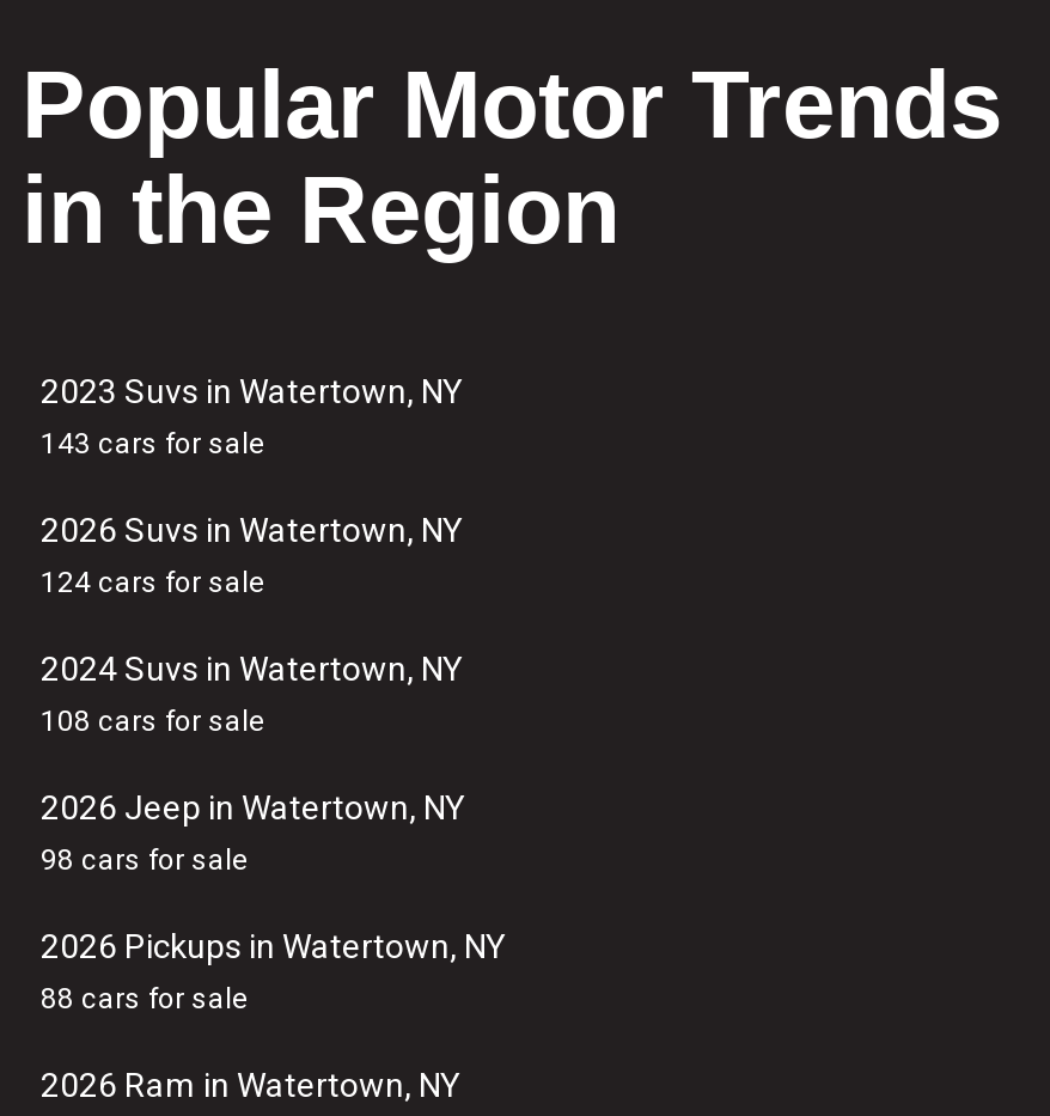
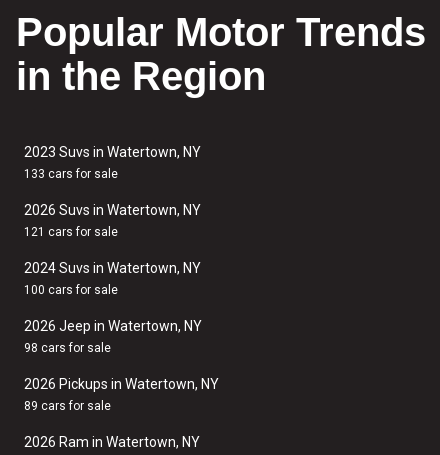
[41,427,265,461] 143 cars for sale -> [24,167,118,181] 133 cars for sale
[41,566,265,599] 124 cars for sale -> [24,225,118,239] 121 cars for sale
[41,705,265,738] 108 cars for sale -> [24,283,118,297] 100 cars for sale
[41,982,249,1016] 88 cars for sale -> [24,399,111,413] 89 cars for sale

